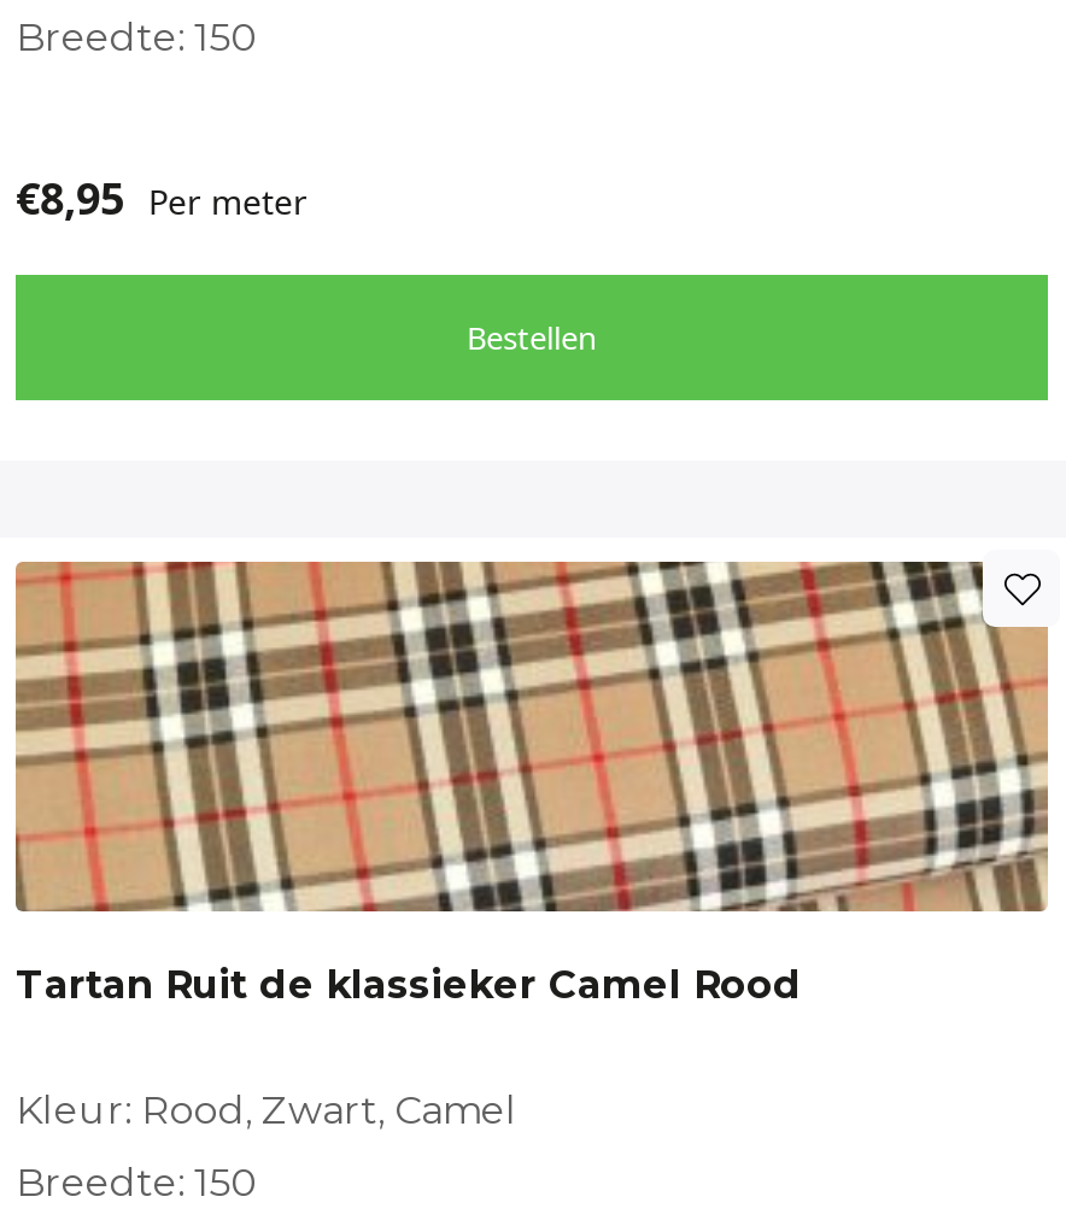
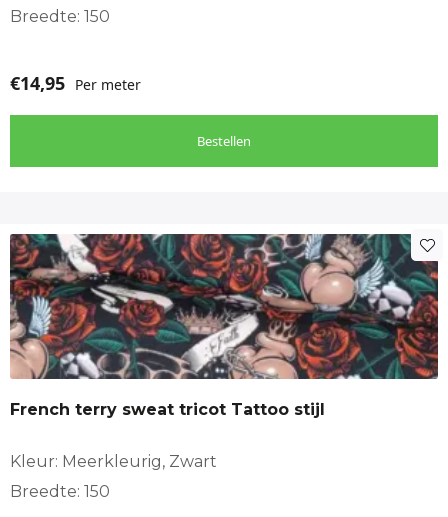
[16,170,307,228] €8,95 Per meter -> [10,71,141,95] €14,95 Per meter
[13,559,1050,1009] [image] | Tartan Ruit de klassieker Camel Rood -> [9,233,439,419] [image] | French terry sweat tricot Tattoo stijl
[16,1089,517,1134] Kleur: Rood, Zwart, Camel -> [10,452,217,471] Kleur: Meerkleurig, Zwart

